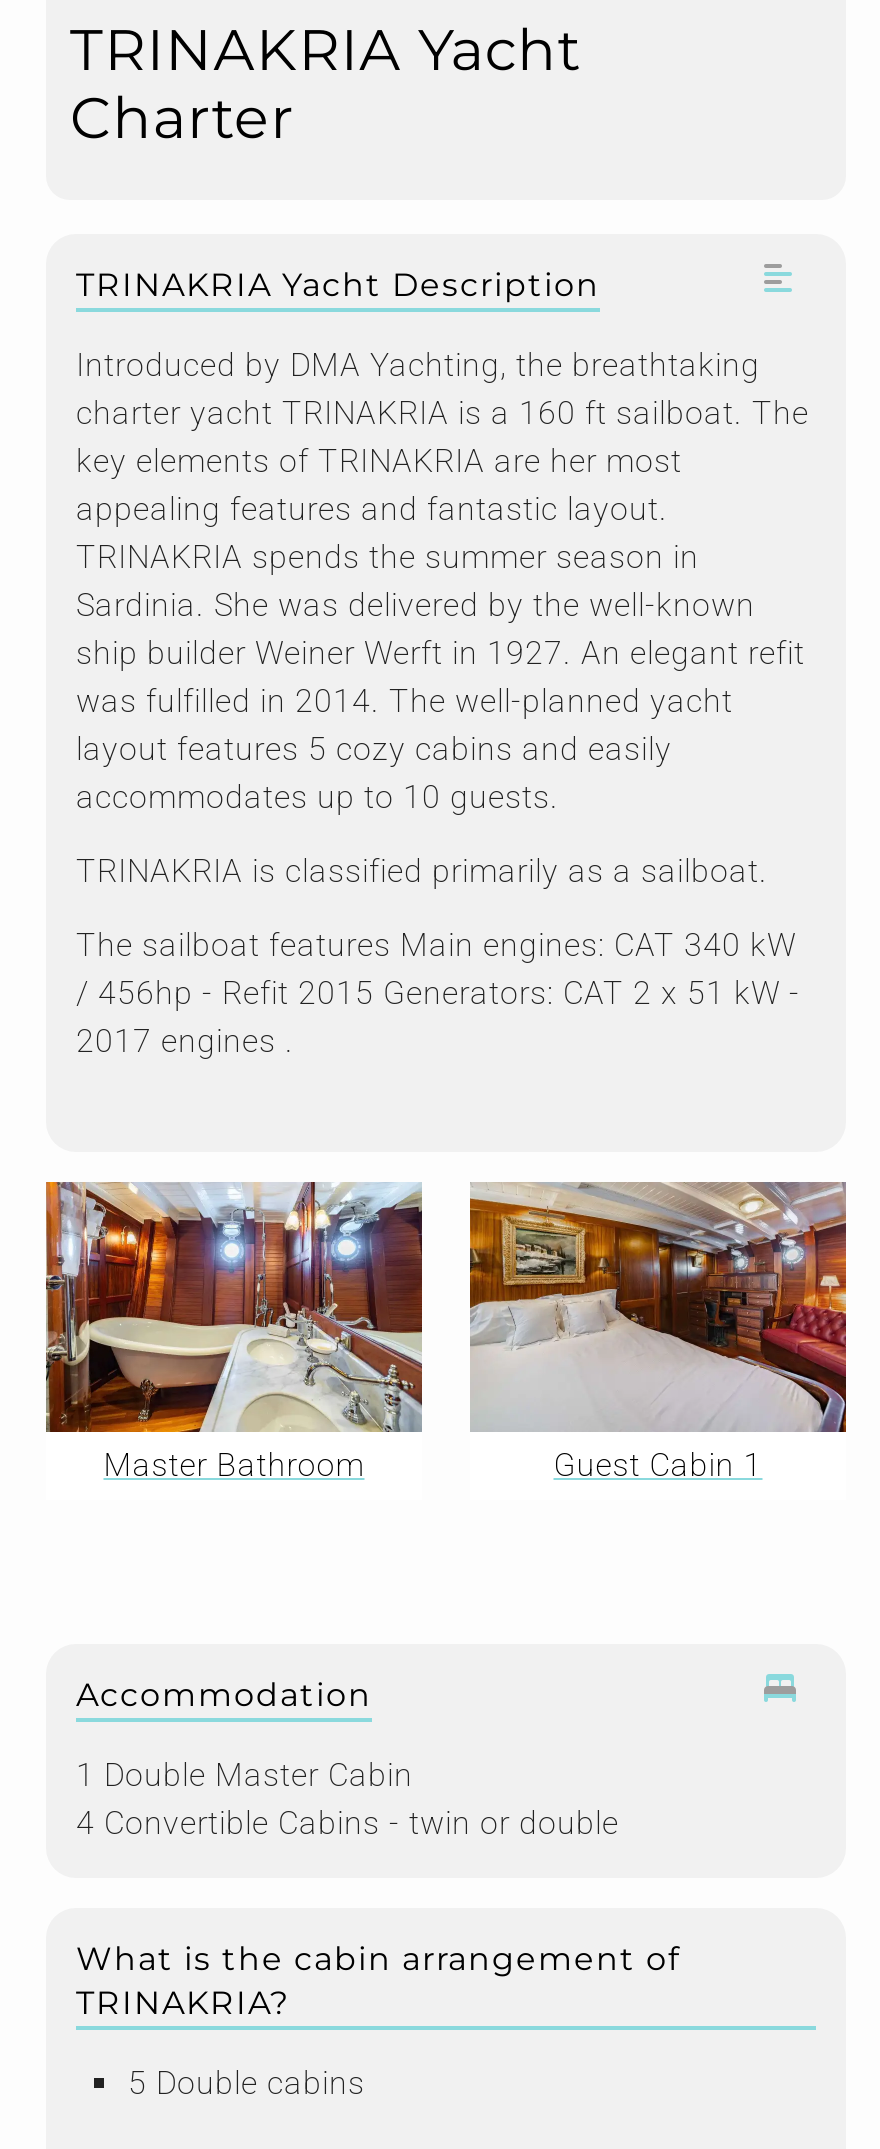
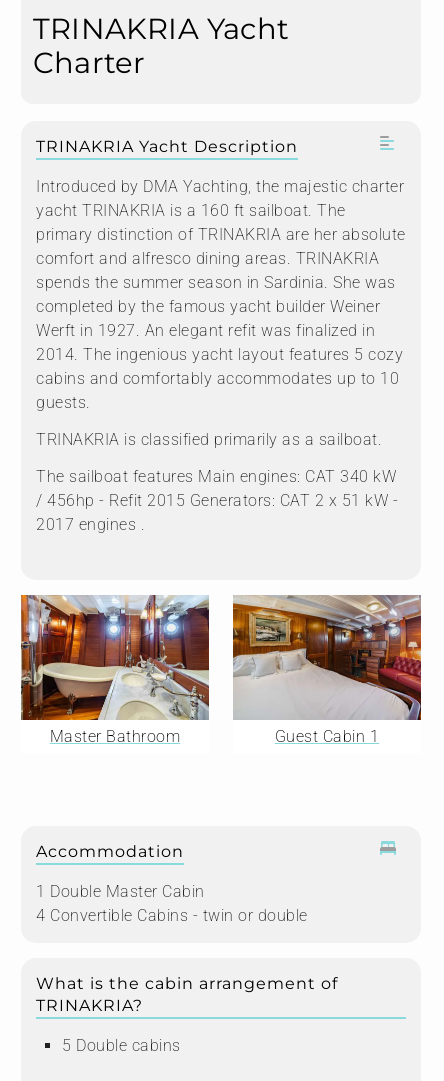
[76,346,809,816] Introduced by DMA Yachting, the breathtaking | charter yacht TRINAKRIA is a 160 ft sailboat. The | key elements of TRINAKRIA are her most | appealing features and fantastic layout. | TRINAKRIA spends the summer season in | Sardinia. She was delivered by the well-known | ship builder Weiner Werft in 1927. An elegant refit | was fulfilled in 2014. The well-planned yacht | layout features 5 cozy cabins and easily | accommodates up to 10 guests. -> [36,177,405,412] Introduced by DMA Yachting, the majestic charter | yacht TRINAKRIA is a 160 ft sailboat. The | primary distinction of TRINAKRIA are her absolute | comfort and alfresco dining areas. TRINAKRIA | spends the summer season in Sardinia. She was | completed by the famous yacht builder Weiner | Werft in 1927. An elegant refit was finalized in | 2014. The ingenious yacht layout features 5 cozy | cabins and comfortably accommodates up to 10 | guests.

